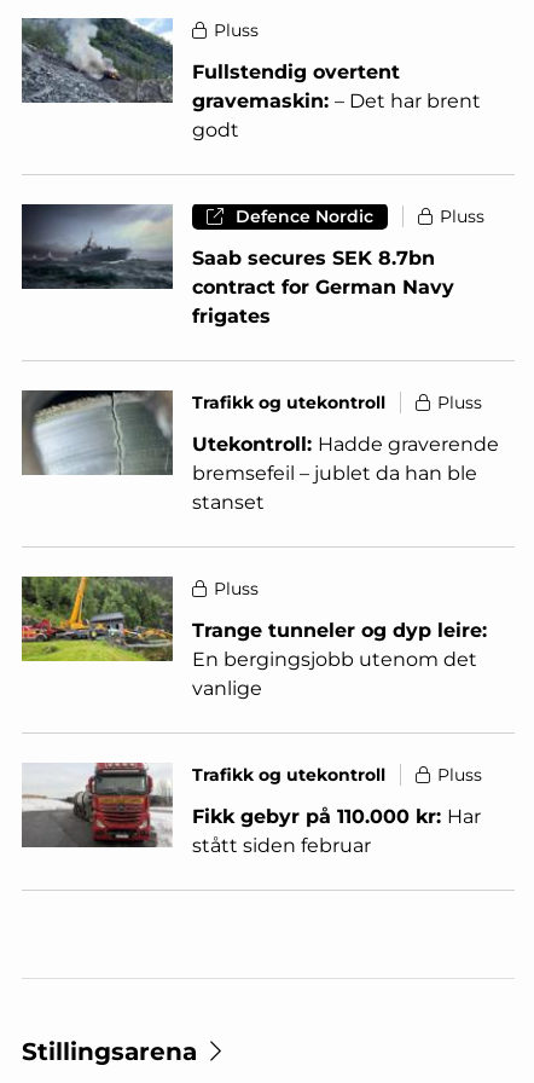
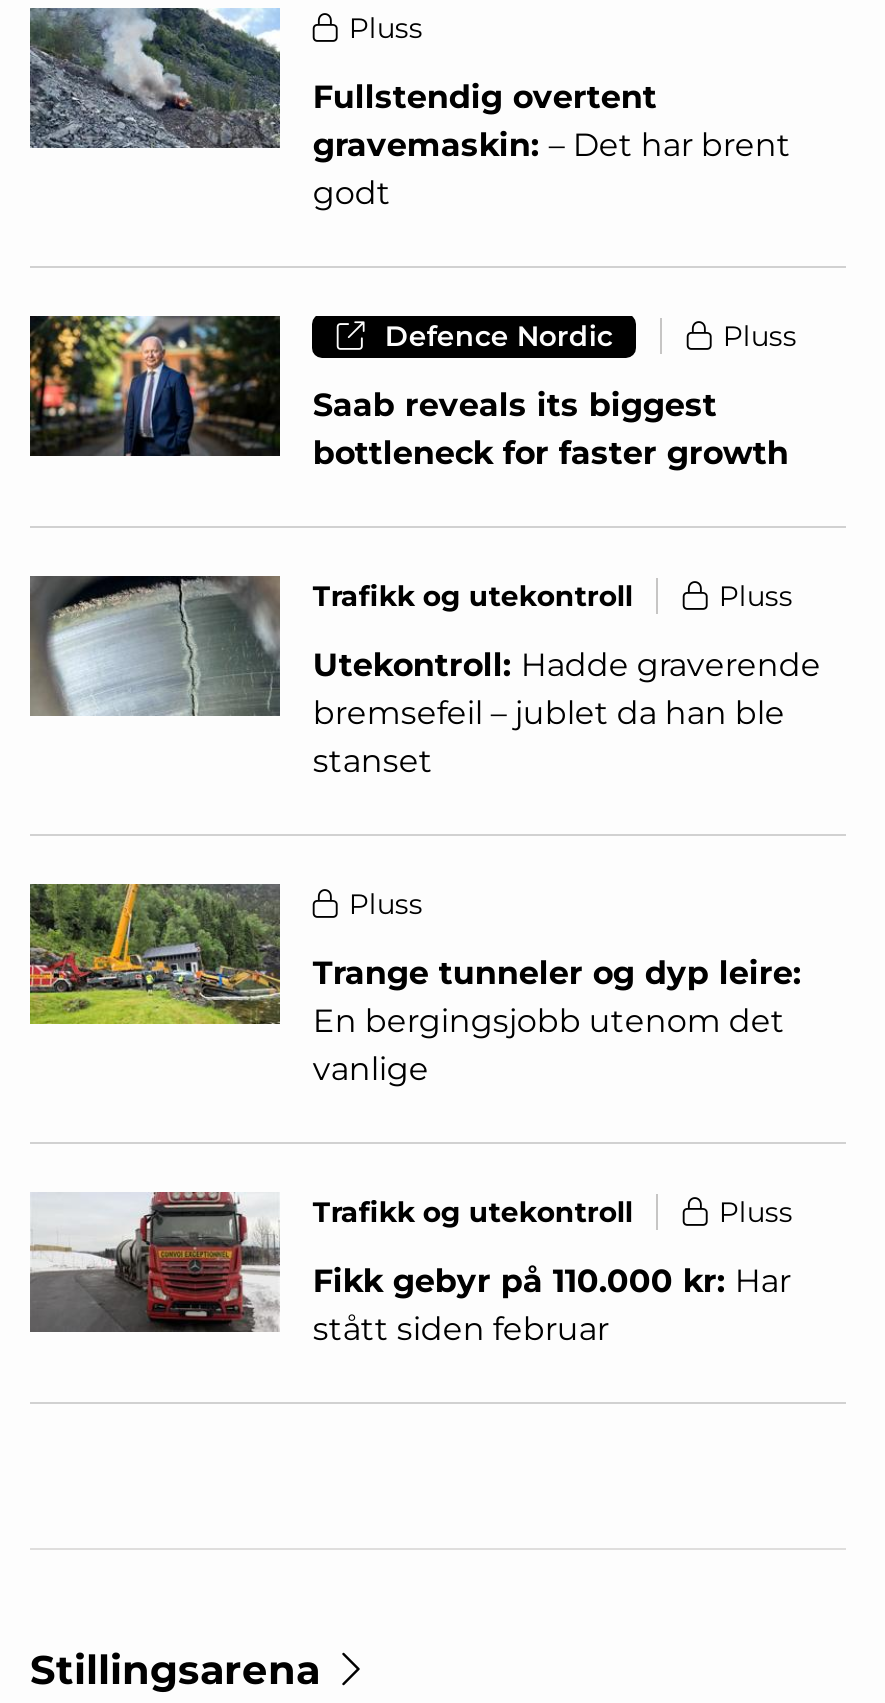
[22,203,455,328] [image] | Saab secures SEK 8.7bn | contract for German Navy | frigates -> [28,315,789,472] [image] | Saab reveals its biggest | bottleneck for faster growth

